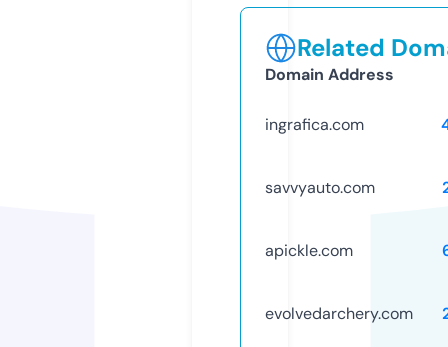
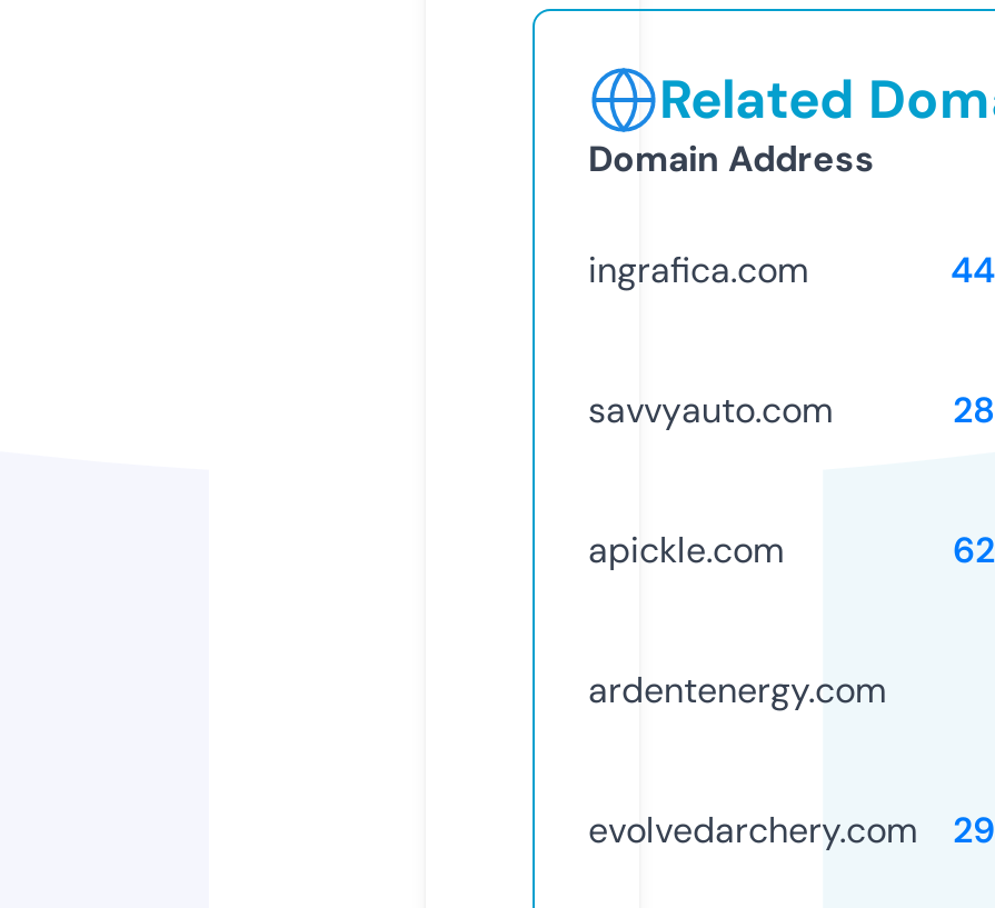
none -> [588,666,886,713] ardentenergy.com

